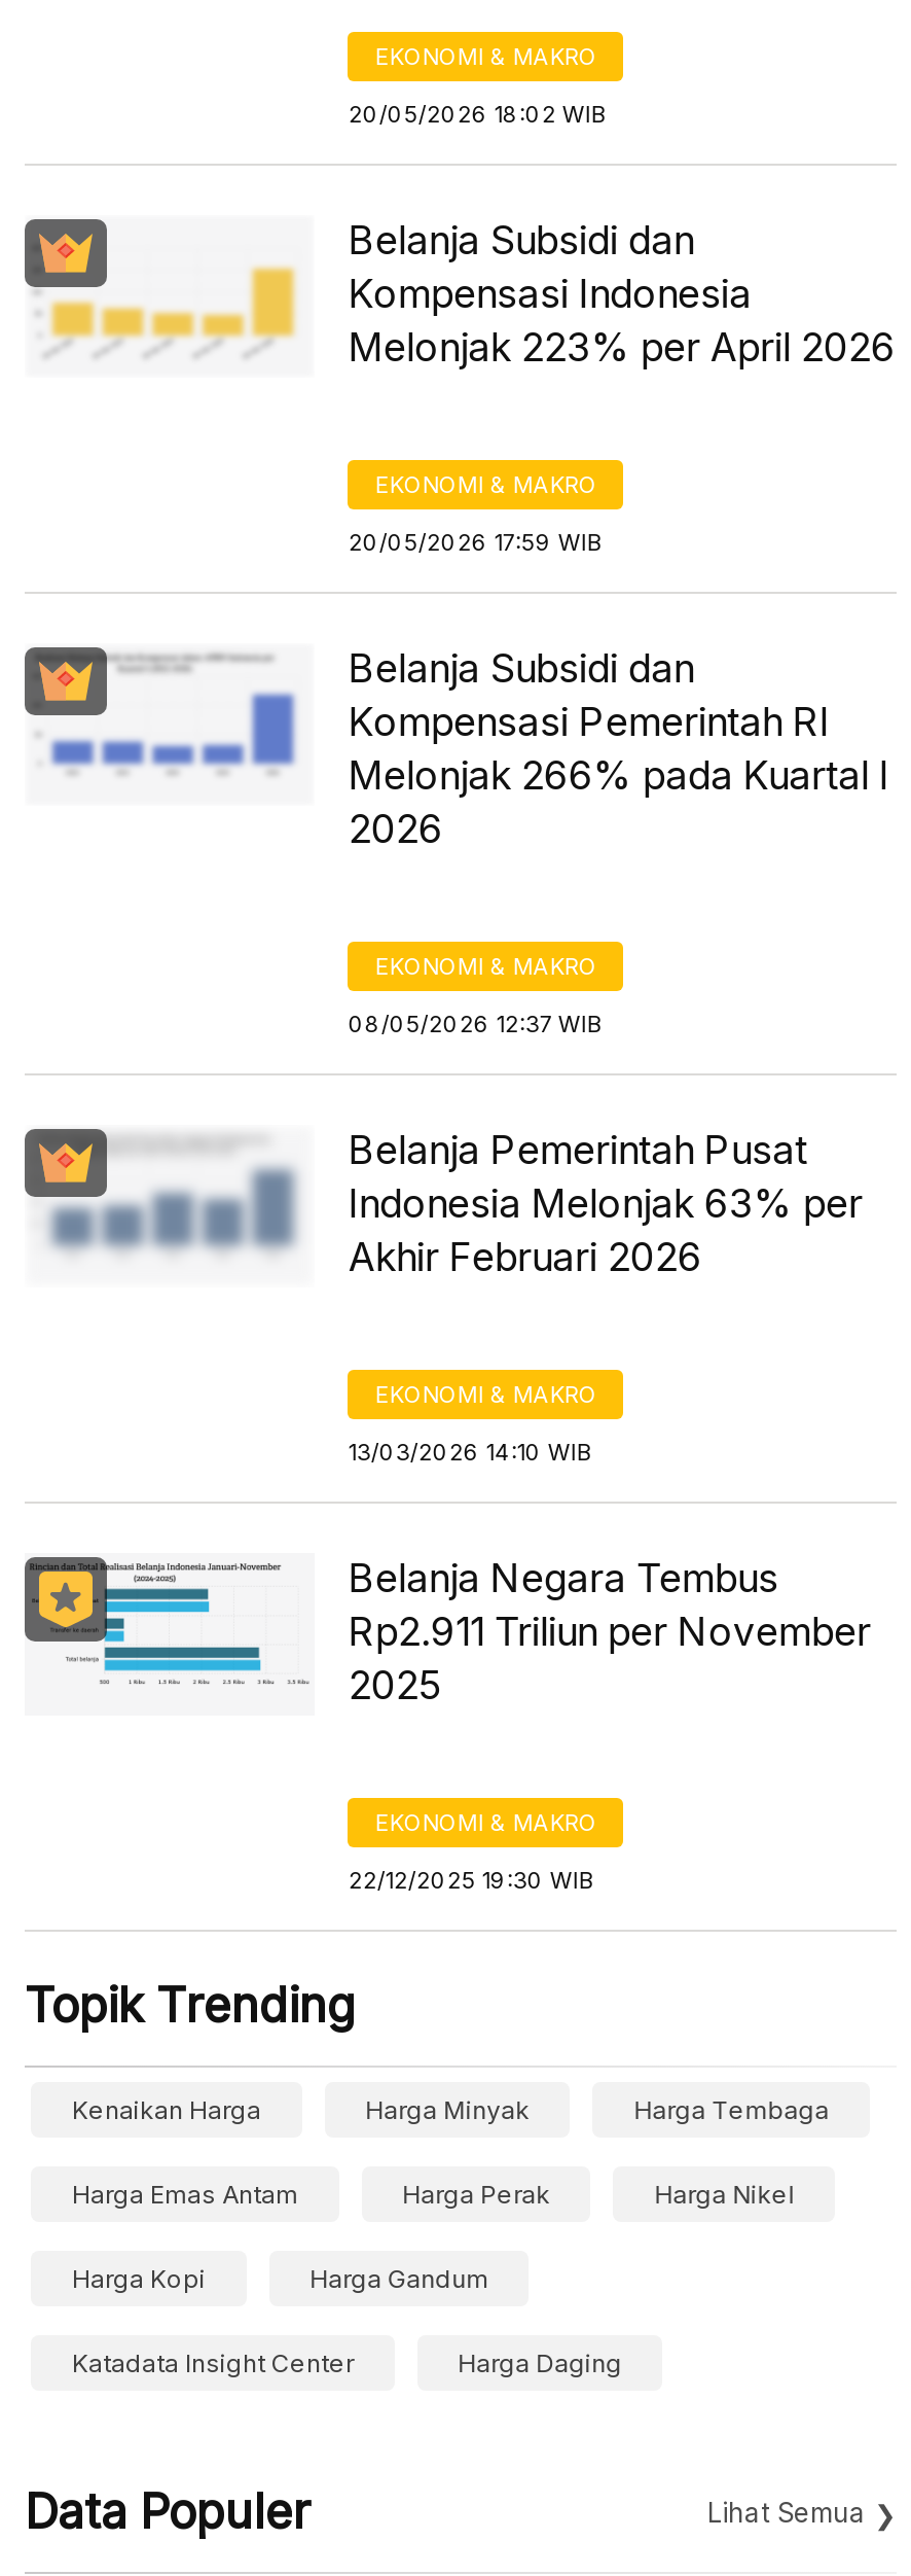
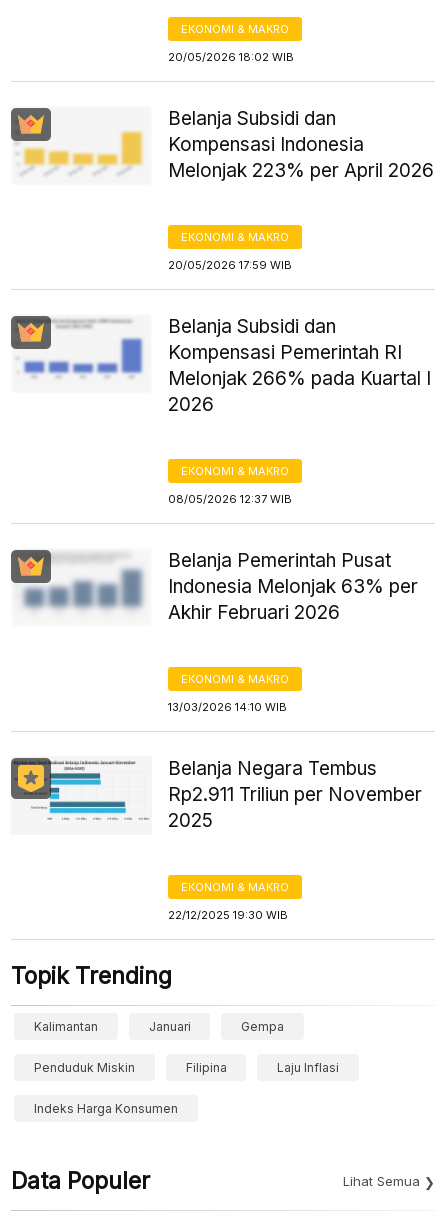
[72,2094,829,2378] Kenaikan Harga | Harga Minyak | Harga Tembaga | Harga Emas Antam | Harga Perak | Harga Nikel | Harga Kopi | Harga Gandum | Katadata Insight Center | Harga Daging -> [34,1019,339,1116] Kalimantan | Januari | Gempa | Penduduk Miskin | Filipina | Laju Inflasi | Indeks Harga Konsumen

